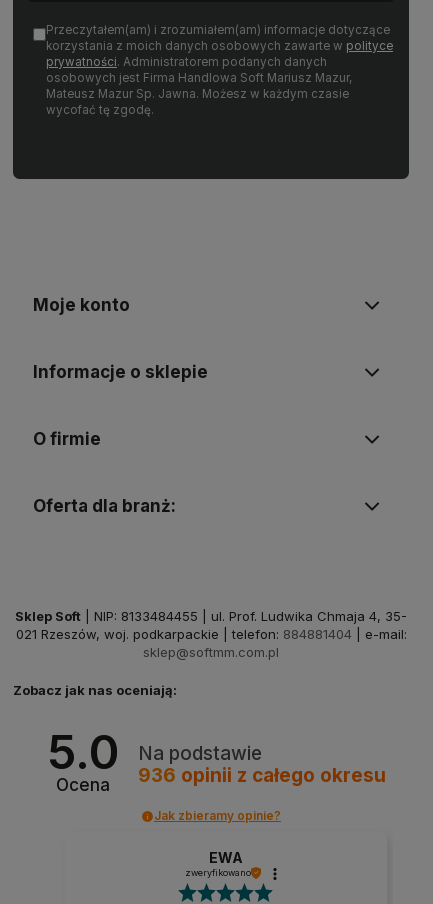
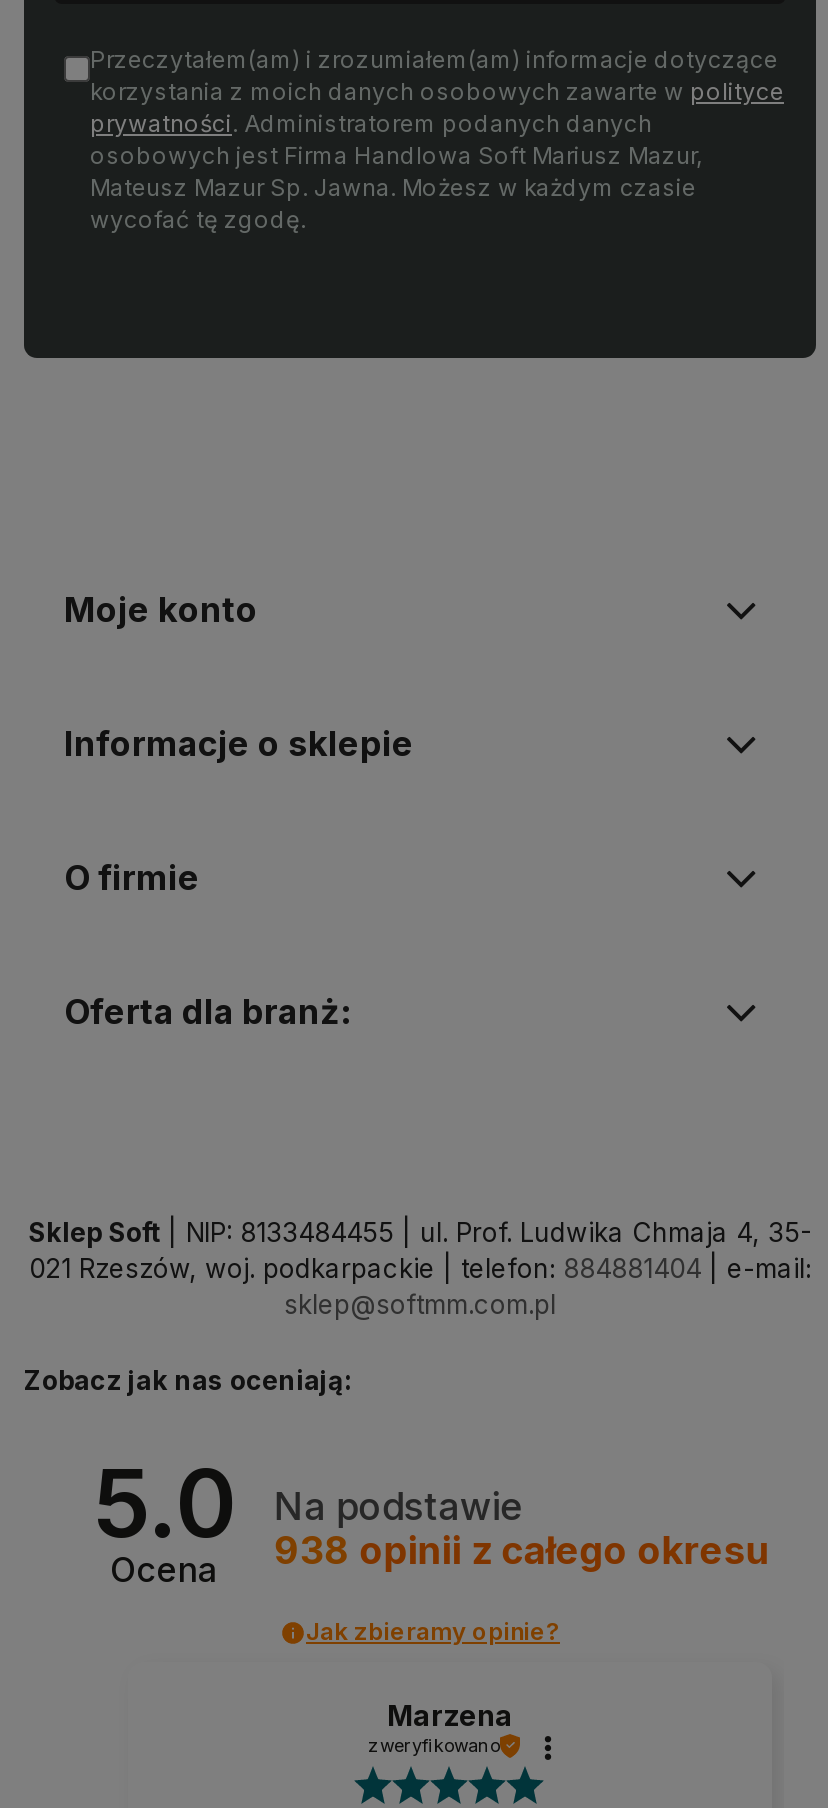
[138,764,386,787] 936 opinii z całego okresu -> [274,1527,770,1573] 938 opinii z całego okresu
[209,849,243,866] EWA -> [387,1699,513,1733] Marzena

